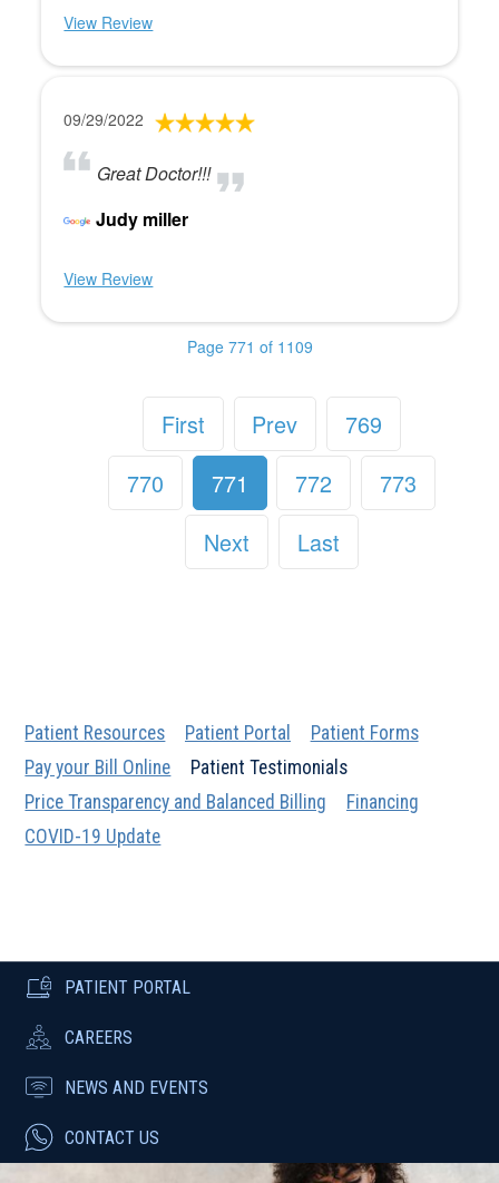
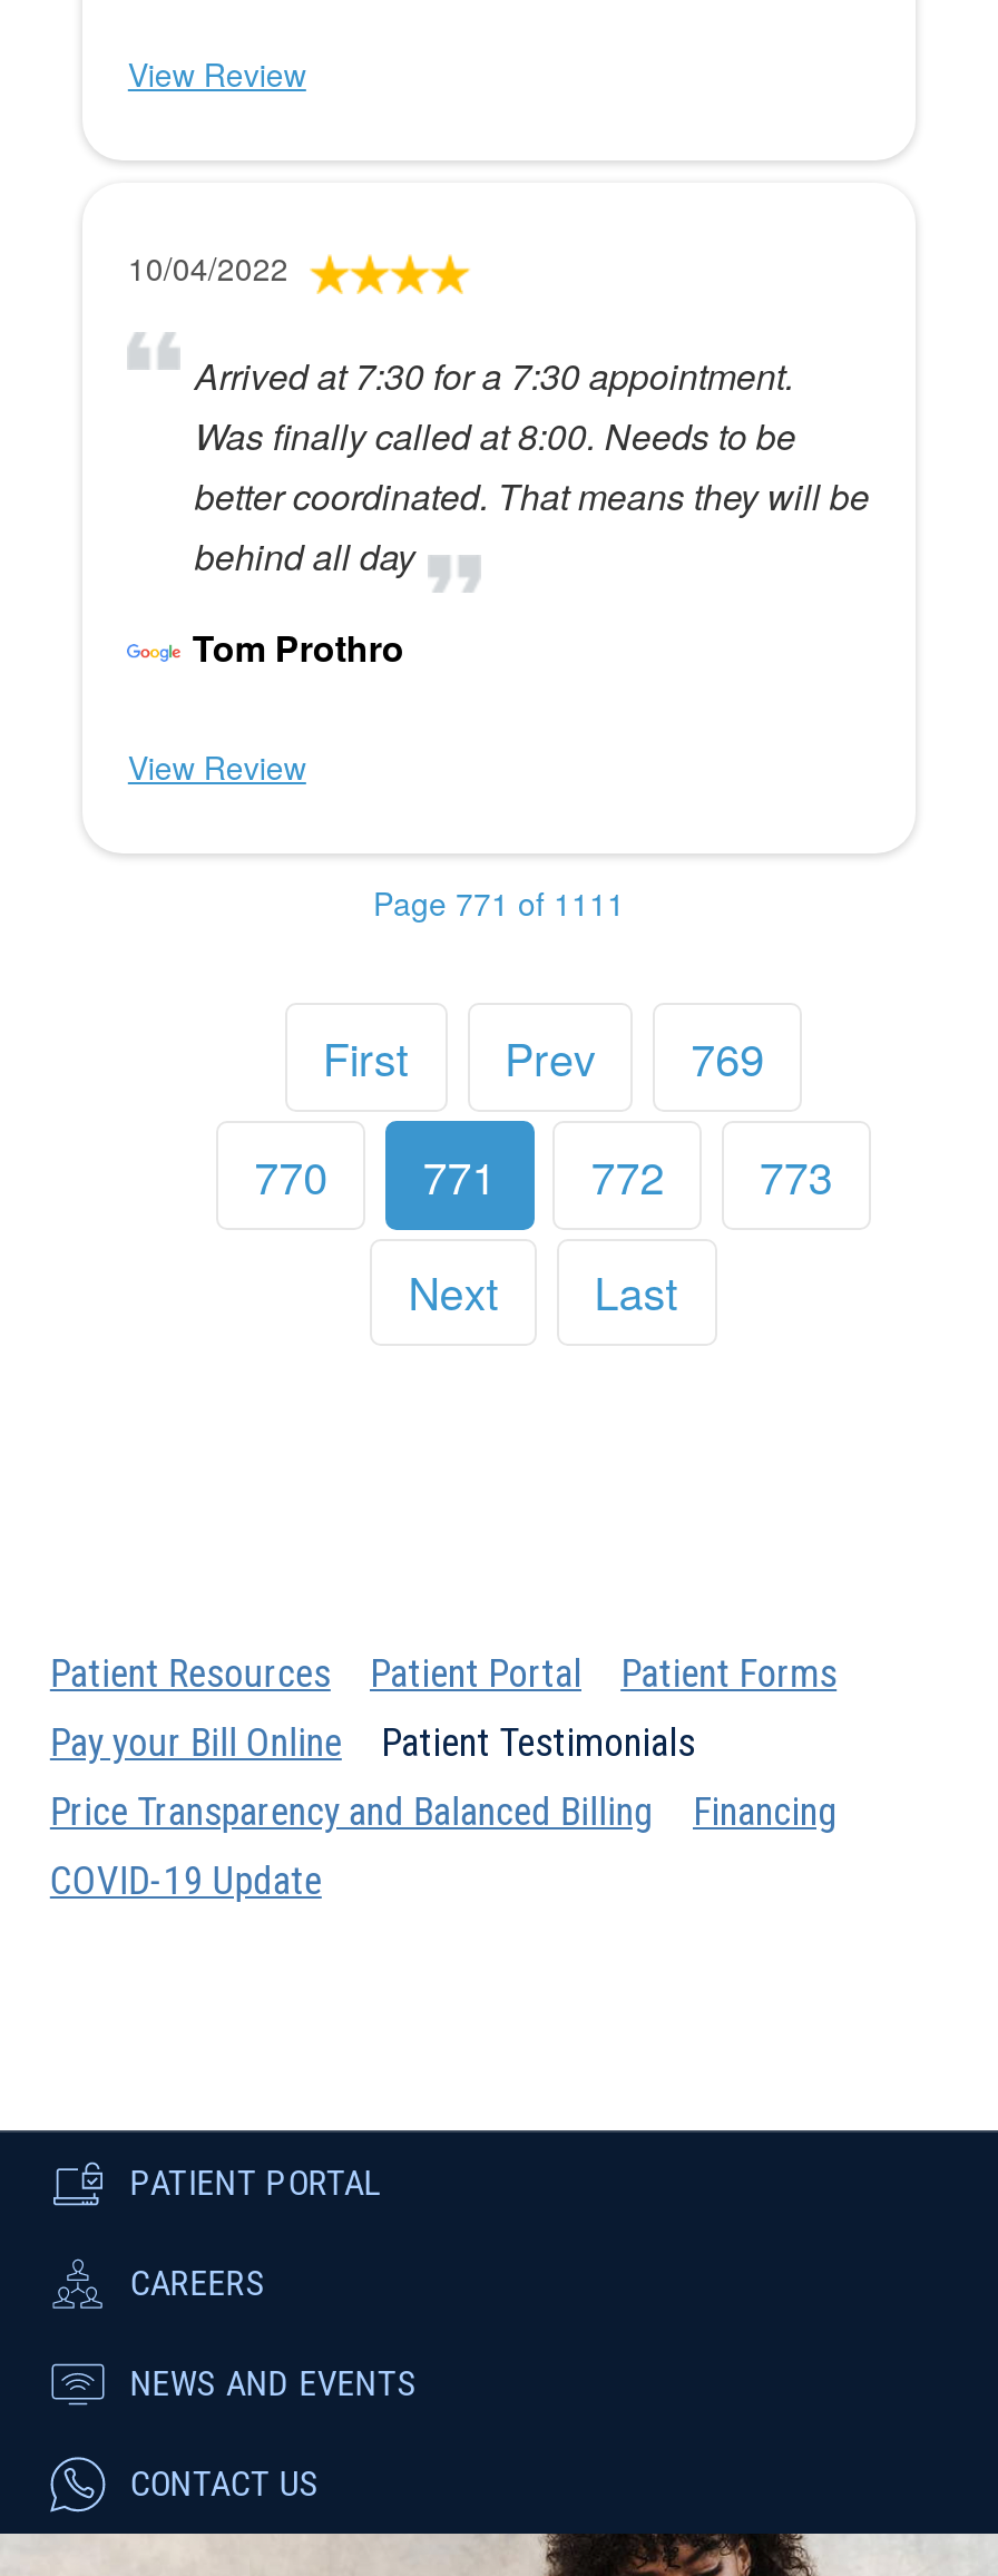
[64,108,144,130] 09/29/2022 -> [128,245,288,290] 10/04/2022
[97,161,211,186] Great Doctor!!! -> [195,350,870,582] Arrived at 7:30 for a 7:30 appointment. | Was finally called at 8:00. Needs to be | better coordinated. That means they will be | behind all day
[96,206,189,232] Judy miller -> [192,622,404,673] Tom Prothro
[187,335,312,358] Page 771 of 1109 -> [373,880,625,925] Page 771 of 1111

